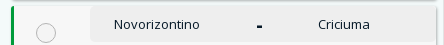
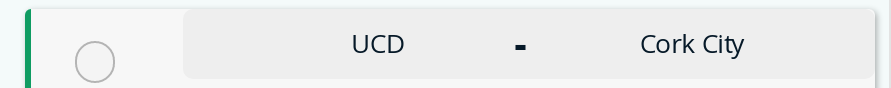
[114,15,200,33] Novorizontino -> [352,26,404,62] UCD
[318,15,370,33] Criciuma -> [640,26,746,62] Cork City

